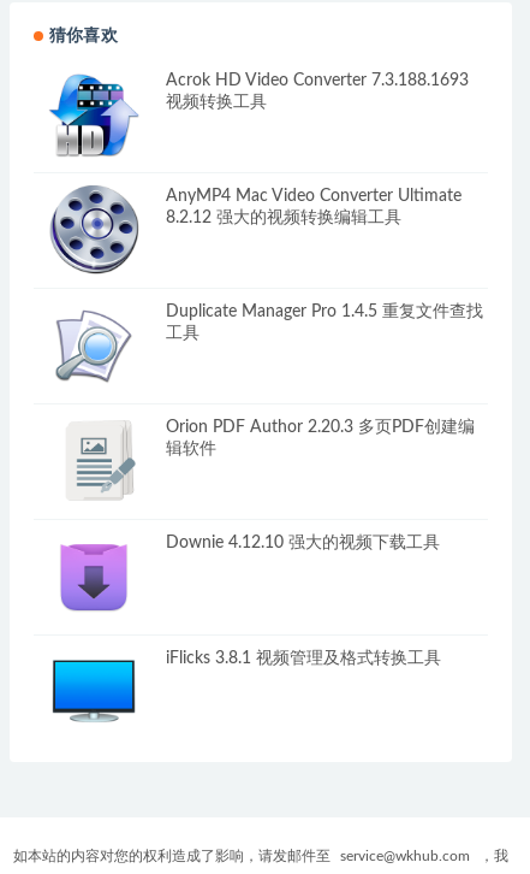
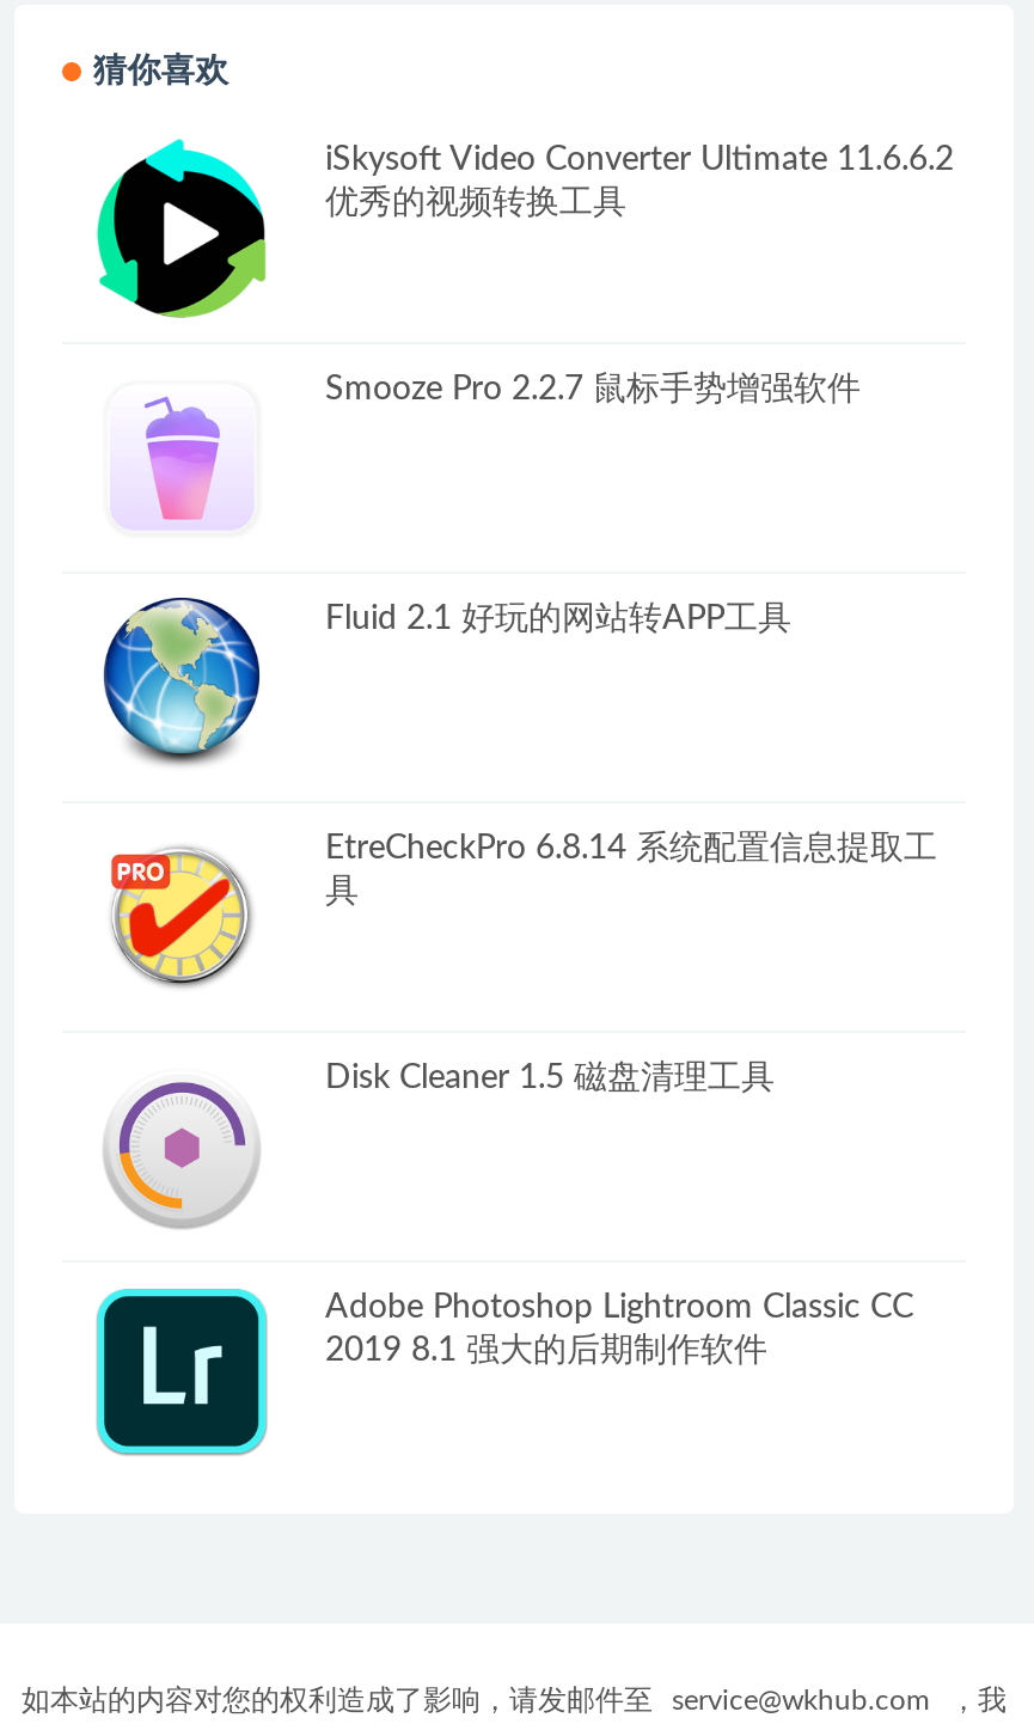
[49,70,469,160] [image] | Acrok HD Video Converter 7.3.188.1693 | 视频转换工具 -> [96,136,954,320] [image] | iSkysoft Video Converter Ultimate 11.6.6.2 | 优秀的视频转换工具
[49,184,461,274] [image] | AnyMP4 Mac Video Converter Ultimate | 8.2.12 强大的视频转换编辑工具 -> [96,368,861,543] [image] | Smooze Pro 2.2.7 鼠标手势增强软件
[54,301,483,385] [image] | Duplicate Manager Pro 1.4.5 重复文件查找 | 工具 -> [100,595,791,765] [image] | Fluid 2.1 好玩的网站转APP工具
[58,419,475,500] [image] | Orion PDF Author 2.20.3 多页PDF创建编 | 辑软件 -> [110,832,937,988] [image] | EtreCheckPro 6.8.14 系统配置信息提取工 | 具
[55,534,440,618] [image] | Downie 4.12.10 强大的视频下载工具 -> [103,1061,775,1229] [image] | Disk Cleaner 1.5 磁盘清理工具
[50,649,441,733] [image] | iFlicks 3.8.1 视频管理及格式转换工具 -> [96,1286,913,1456] [image] | Adobe Photoshop Lightroom Classic CC | 2019 8.1 强大的后期制作软件

